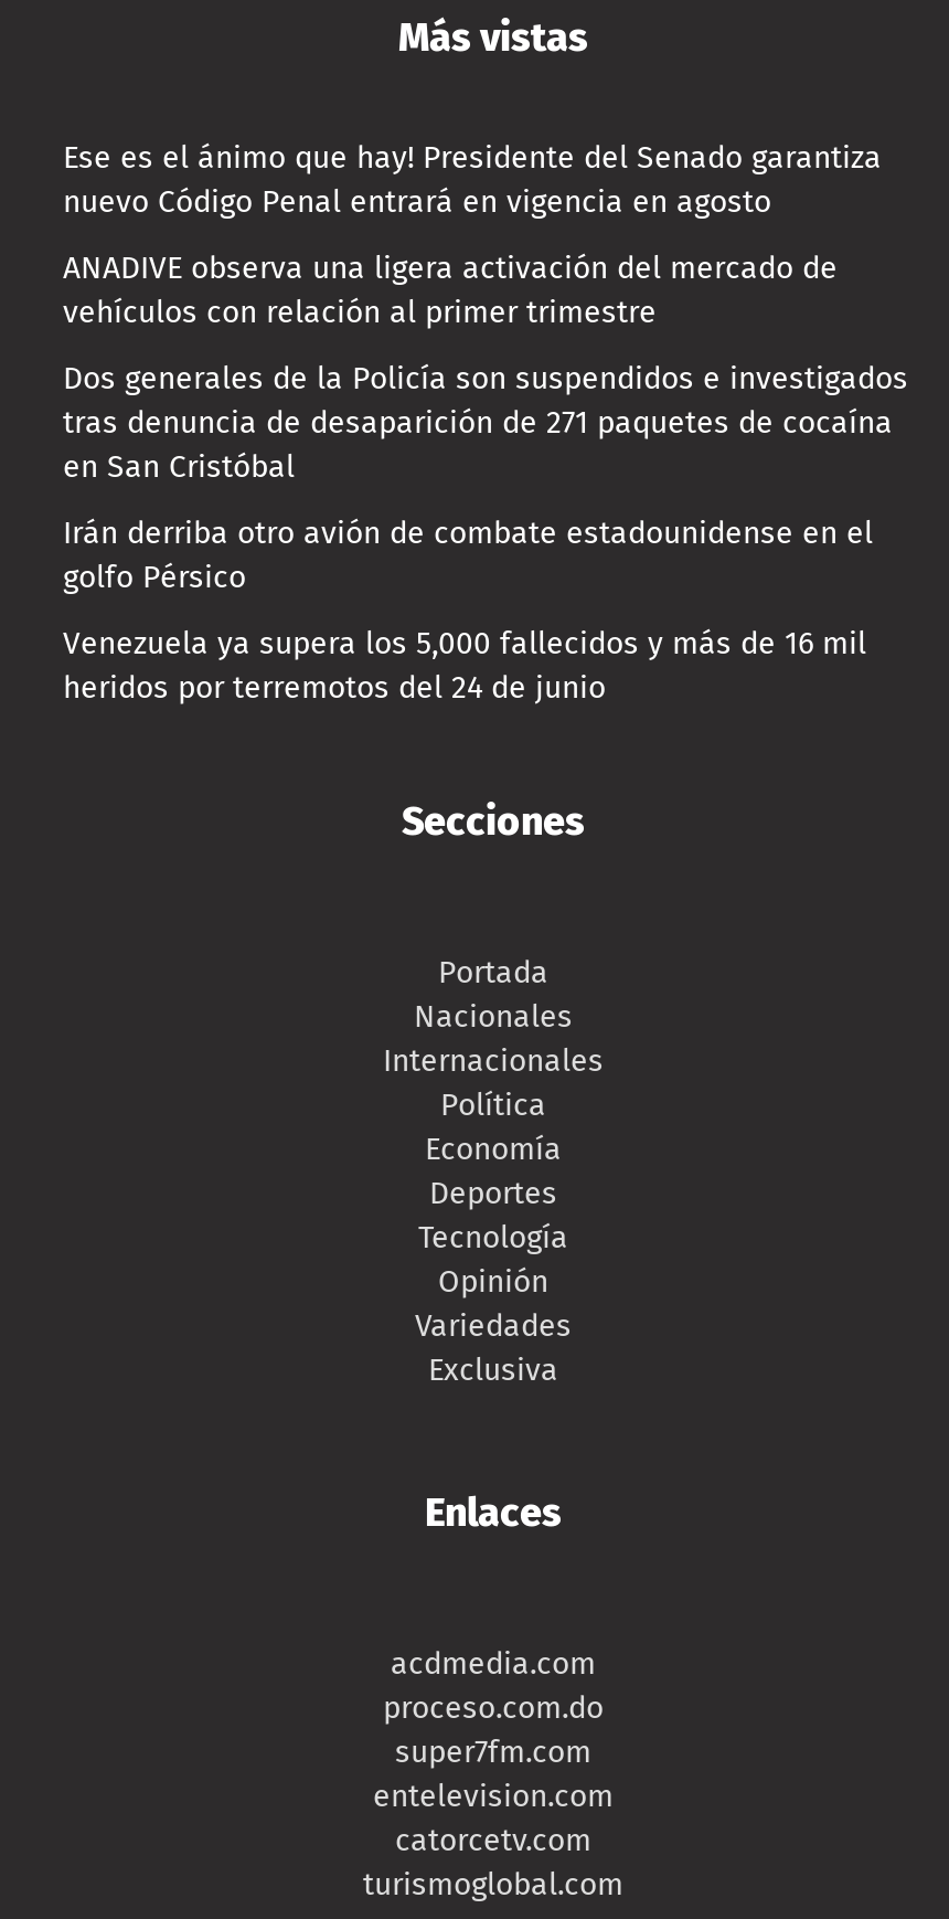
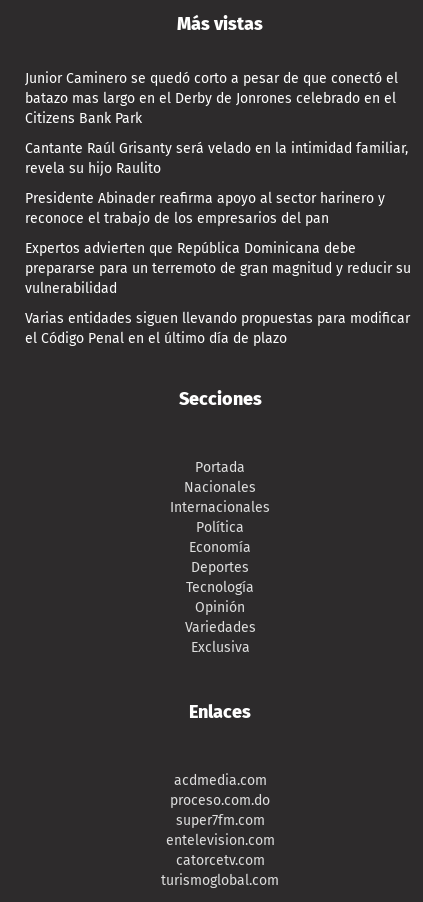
[63,140,882,222] Ese es el ánimo que hay! Presidente del Senado garantiza | nuevo Código Penal entrará en vigencia en agosto -> [25,70,398,127] Junior Caminero se quedó corto a pesar de que conectó el | batazo mas largo en el Derby de Jonrones celebrado en el | Citizens Bank Park
[63,250,838,332] ANADIVE observa una ligera activación del mercado de | vehículos con relación al primer trimestre -> [25,140,408,177] Cantante Raúl Grisanty será velado en la intimidad familiar, | revela su hijo Raulito
[63,361,908,487] Dos generales de la Policía son suspendidos e investigados | tras denuncia de desaparición de 271 paquetes de cocaína | en San Cristóbal -> [25,190,385,227] Presidente Abinader reafirma apoyo al sector harinero y | reconoce el trabajo de los empresarios del pan
[63,515,873,597] Irán derriba otro avión de combate estadounidense en el | golfo Pérsico -> [25,240,411,297] Expertos advierten que República Dominicana debe | prepararse para un terremoto de gran magnitud y reducir su | vulnerabilidad
[63,626,866,708] Venezuela ya supera los 5,000 fallecidos y más de 16 mil | heridos por terremotos del 24 de junio -> [25,310,410,347] Varias entidades siguen llevando propuestas para modificar | el Código Penal en el último día de plazo

